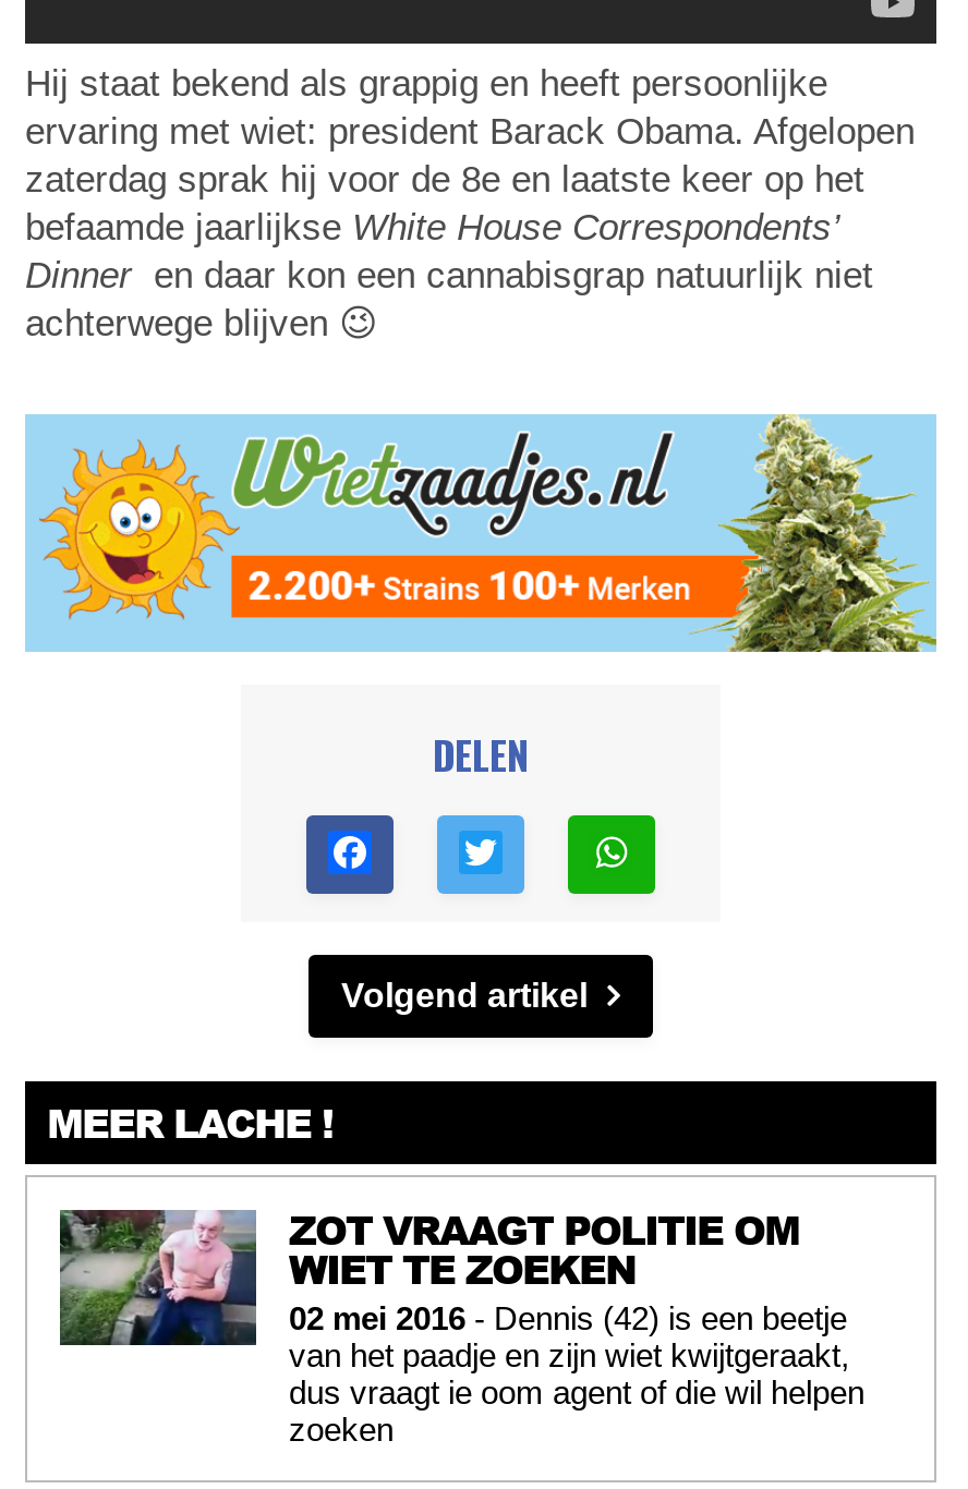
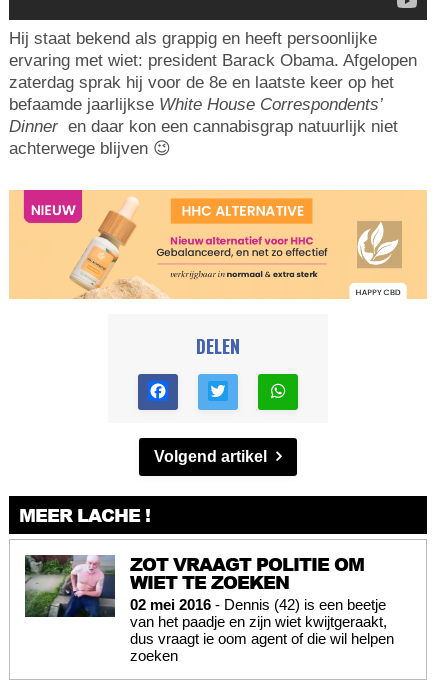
[25,414,939,654] [image] -> [9,189,427,300] [image]

